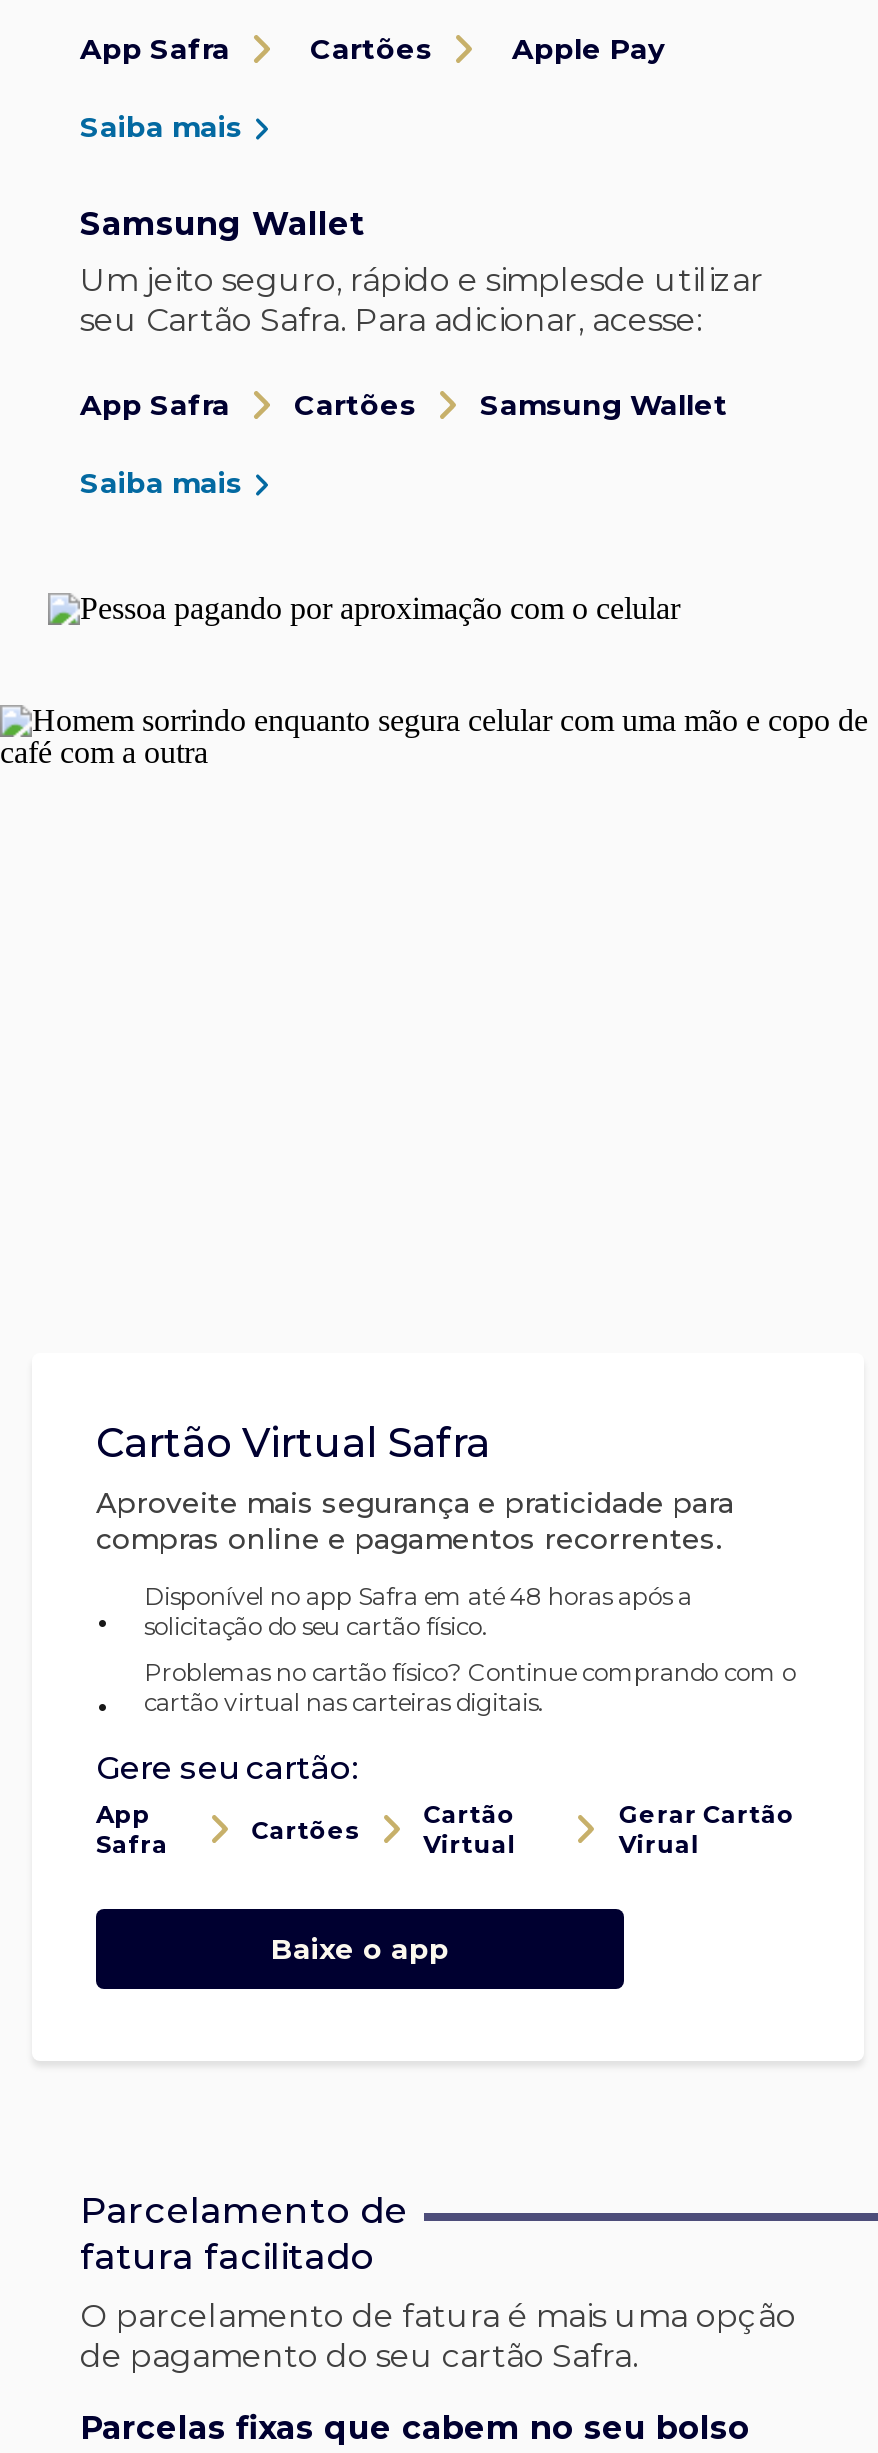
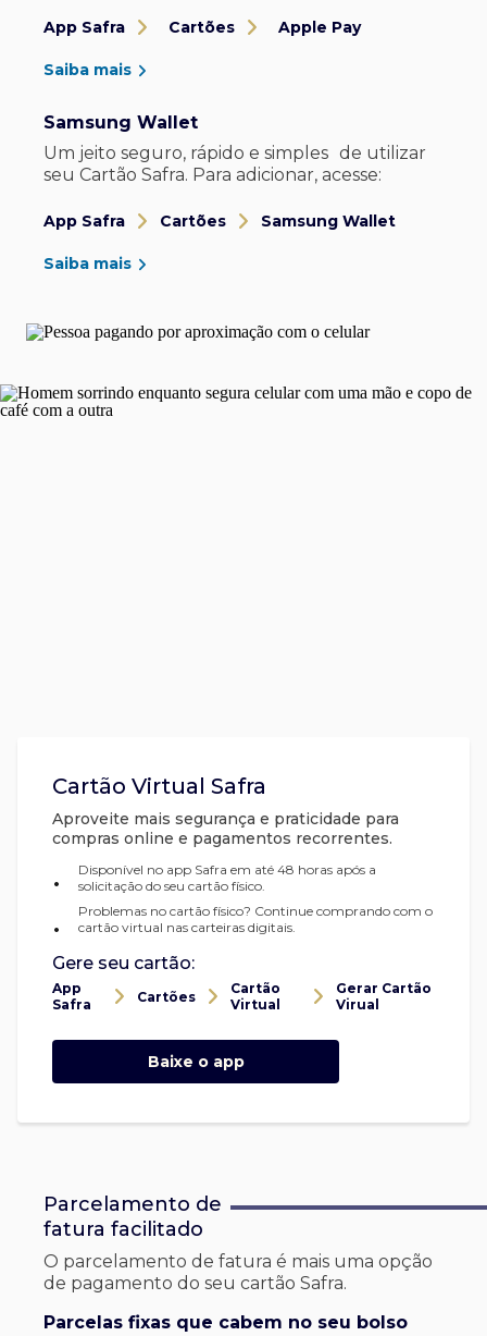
[80,261,764,299] Um jeito seguro, rápido e simplesde utilizar -> [43,143,426,163] Um jeito seguro, rápido e simples de utilizar

